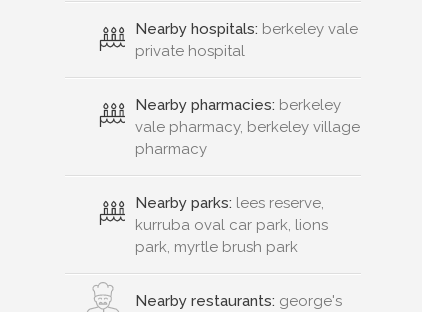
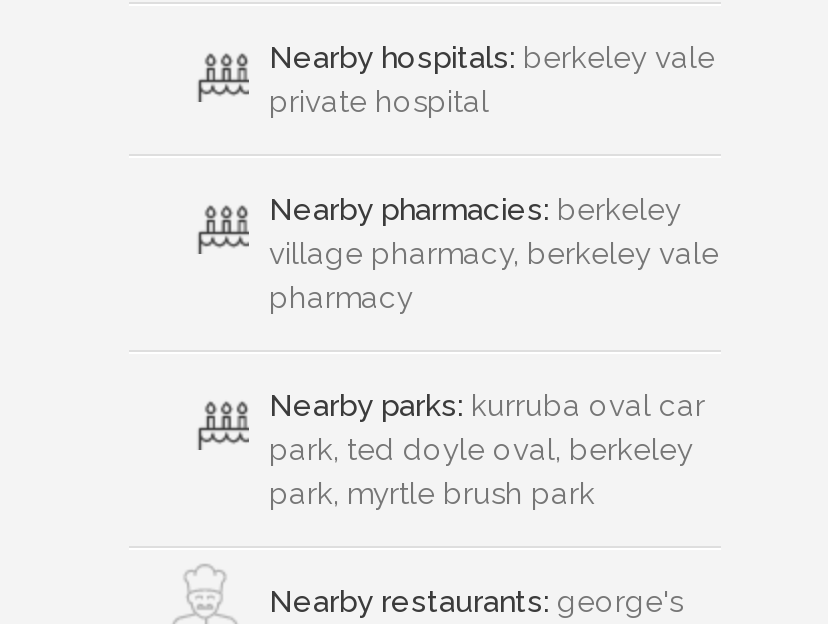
[135,118,360,136] vale pharmacy, berkeley village -> [269,236,719,272] village pharmacy, berkeley vale
[135,194,328,234] Nearby parks: lees reserve, | kurruba oval car park, lions -> [269,388,705,468] Nearby parks: kurruba oval car | park, ted doyle oval, berkeley

